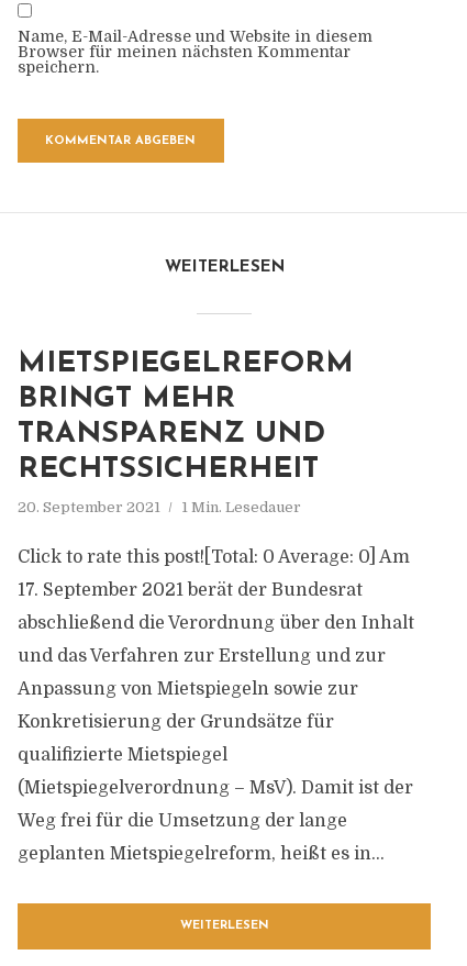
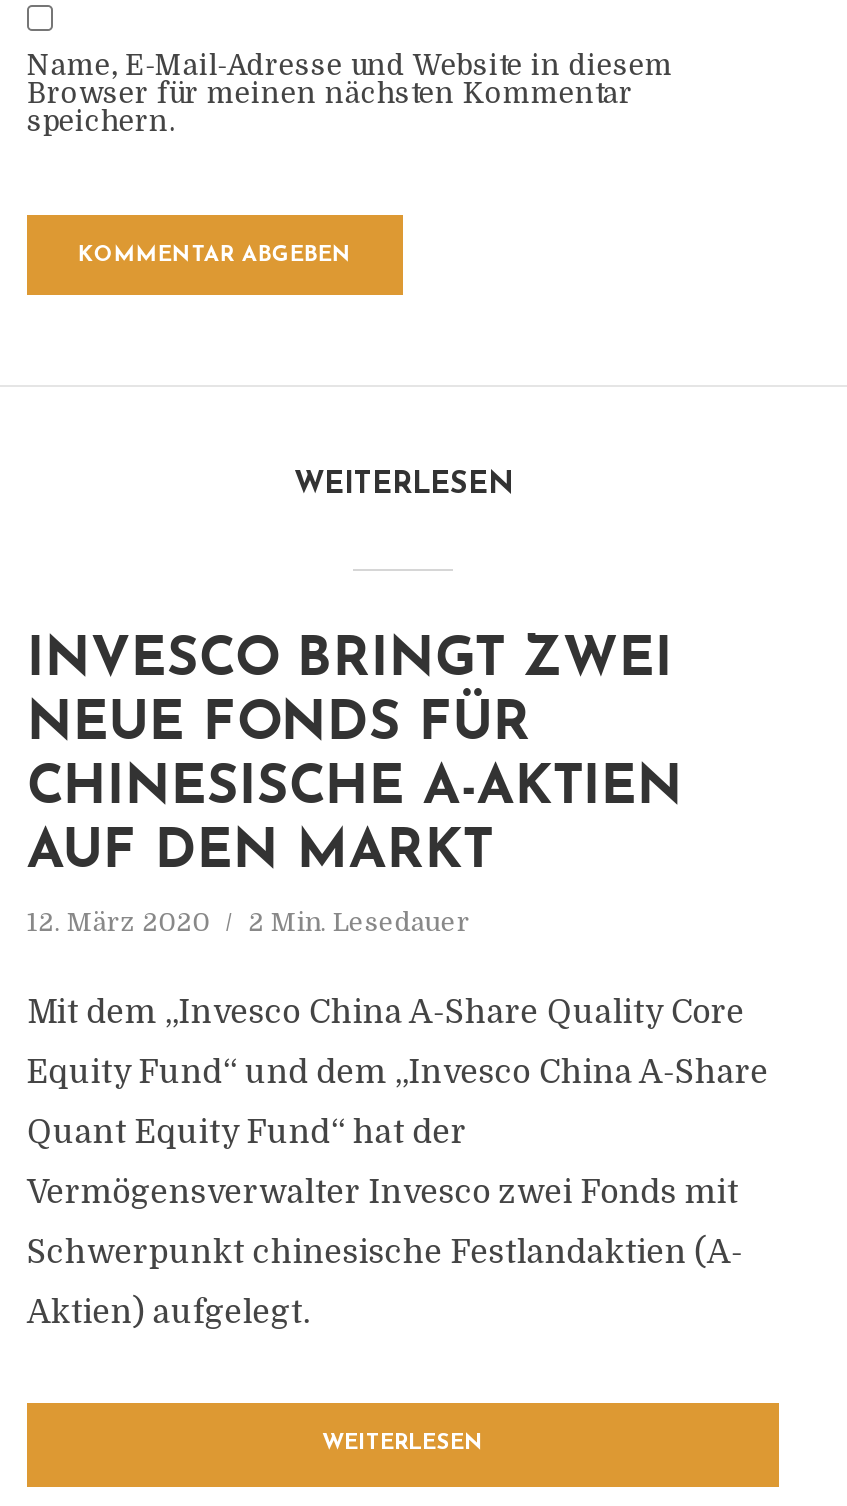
[17,349,414,864] MIETSPIEGELREFORM | BRINGT MEHR | TRANSPARENZ UND | RECHTSSICHERHEIT | 20. September 2021 | 1 Min. Lesedauer | Click to rate this post![Total: 0 Average: 0] Am | 17. September 2021 berät der Bundesrat | abschließend die Verordnung über den Inhalt | und das Verfahren zur Erstellung und zur | Anpassung von Mietspiegeln sowie zur | Konkretisierung der Grundsätze für | qualifizierte Mietspiegel | (Mietspiegelverordnung – MsV). Damit ist der | Weg frei für die Umsetzung der lange | geplanten Mietspiegelreform, heißt es in... -> [27,635,769,1331] INVESCO BRINGT ZWEI | NEUE FONDS FÜR | CHINESISCHE A-AKTIEN | AUF DEN MARKT | 12. März 2020 | 2 Min. Lesedauer | Mit dem „Invesco China A-Share Quality Core | Equity Fund“ und dem „Invesco China A-Share | Quant Equity Fund“ hat der | Vermögensverwalter Invesco zwei Fonds mit | Schwerpunkt chinesische Festlandaktien (A- | Aktien) aufgelegt.

